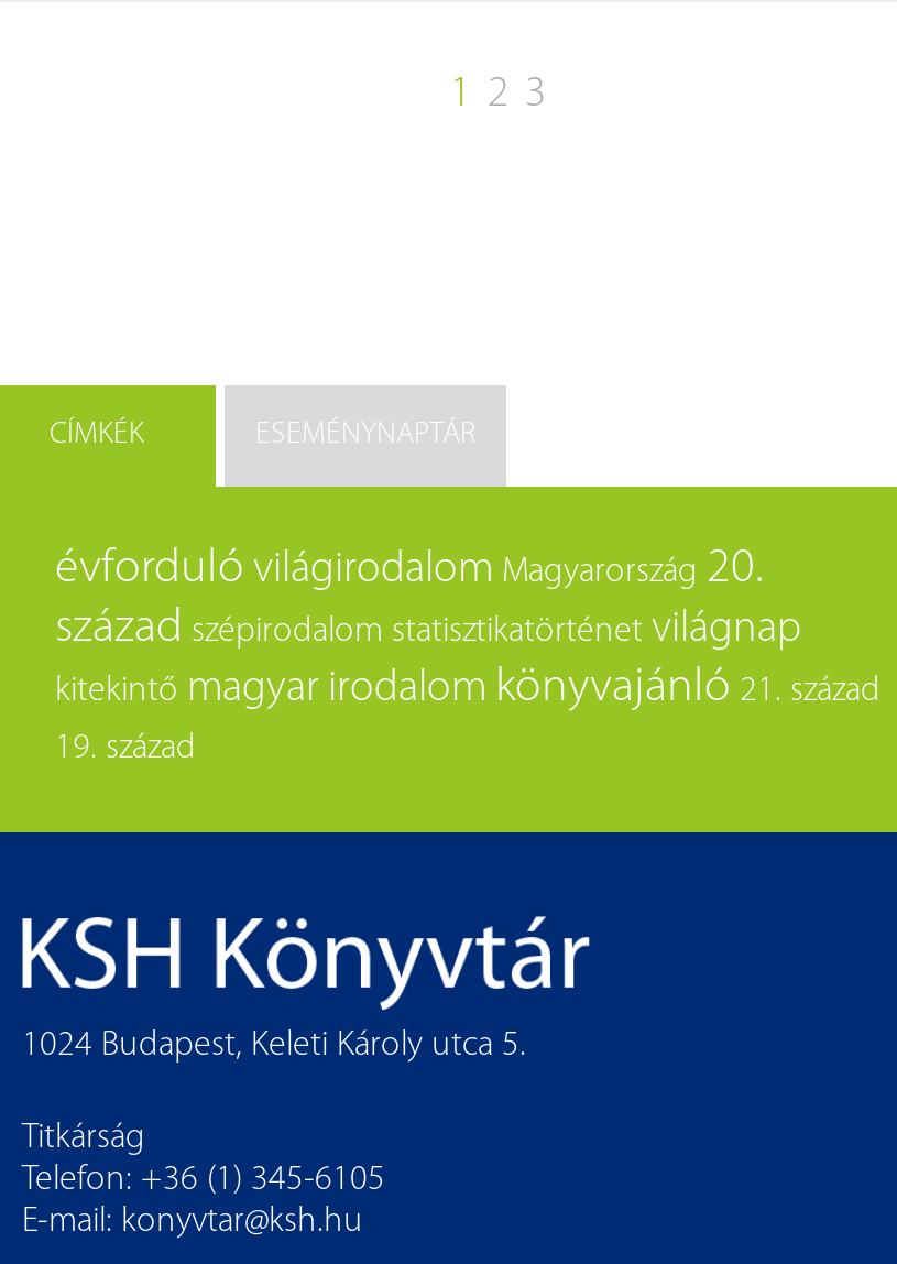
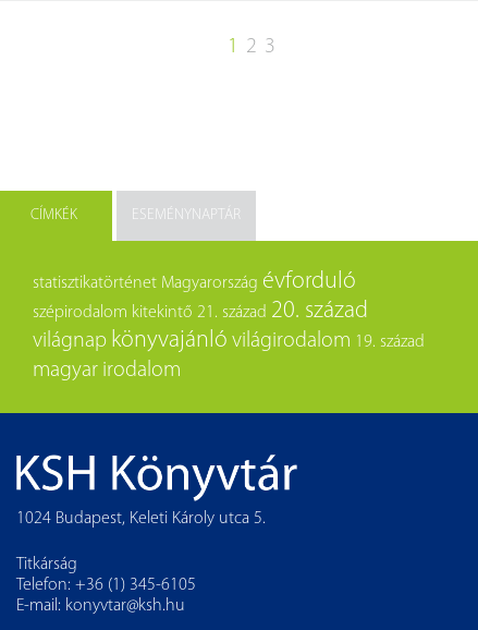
[55,544,880,767] évforduló világirodalom Magyarország 20. | század szépirodalom statisztikatörténet világnap | kitekintő magyar irodalom könyvajánló 21. század | 19. század -> [33,269,425,382] statisztikatörténet Magyarország évforduló | szépirodalom kitekintő 21. század 20. század | világnap könyvajánló világirodalom 19. század | magyar irodalom

